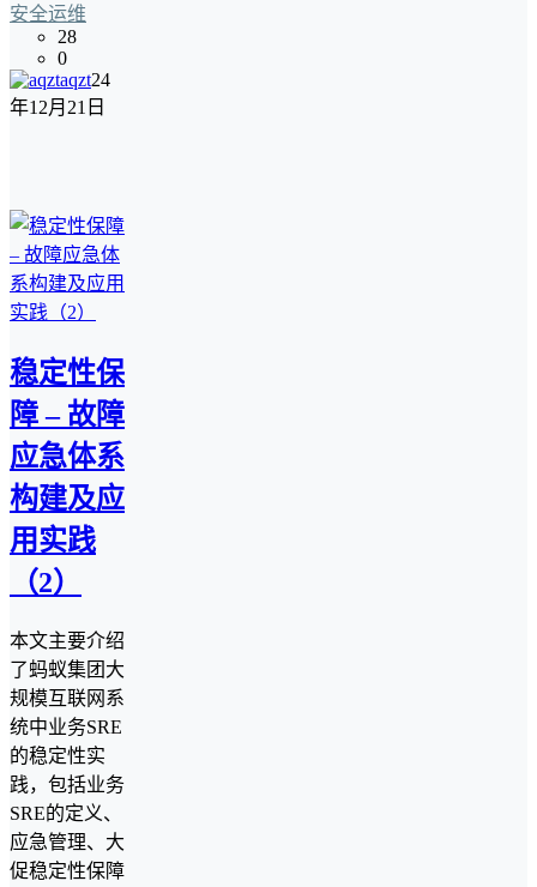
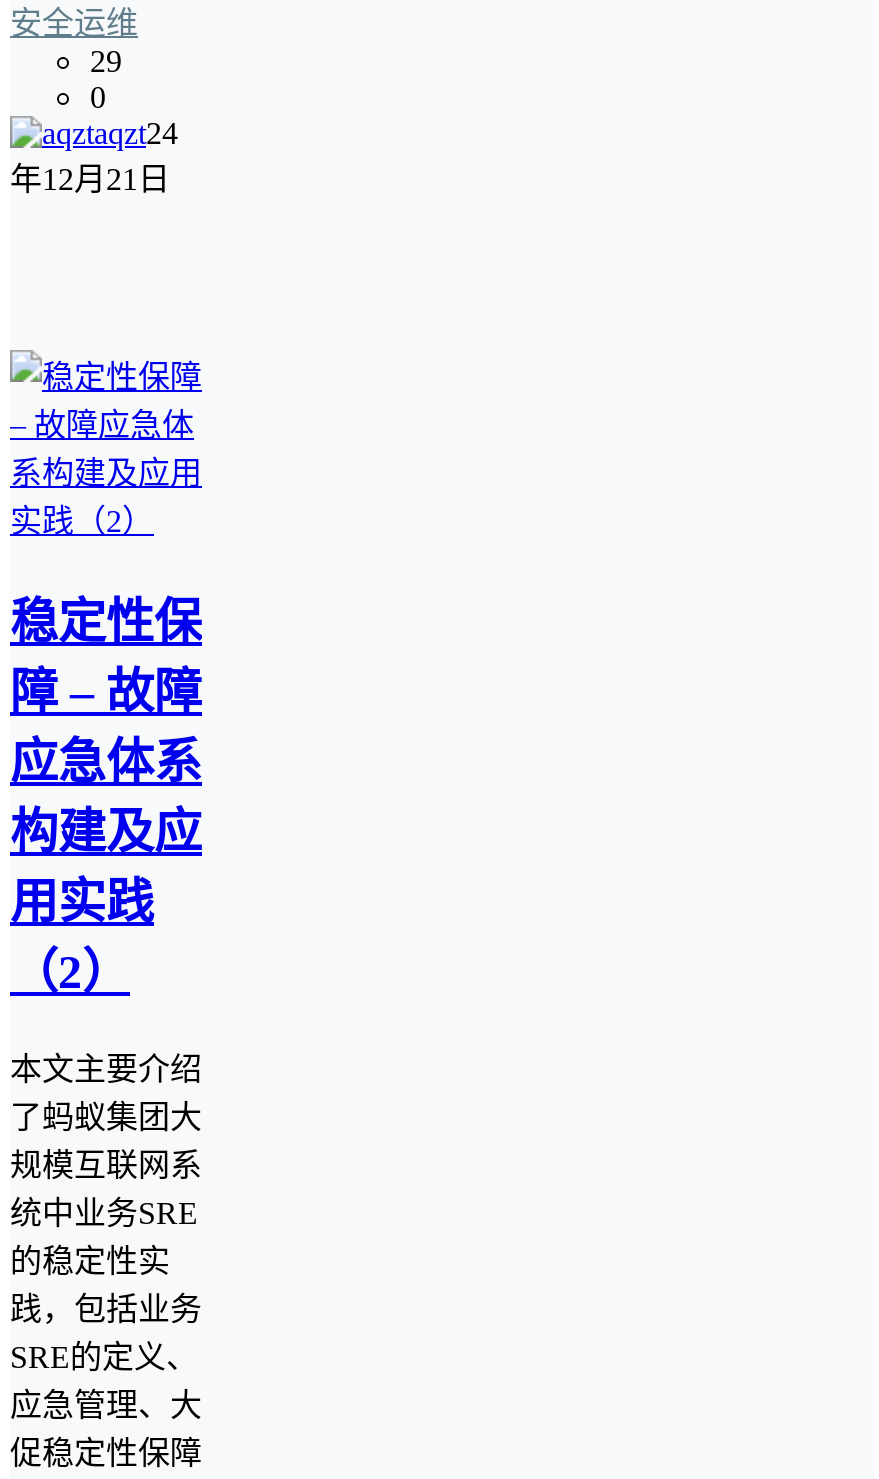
[58,26,77,47] 28 -> [90,44,122,78] 29

